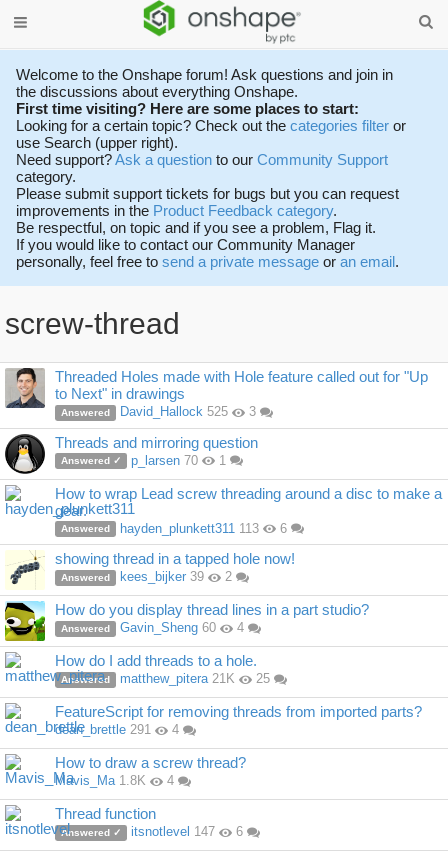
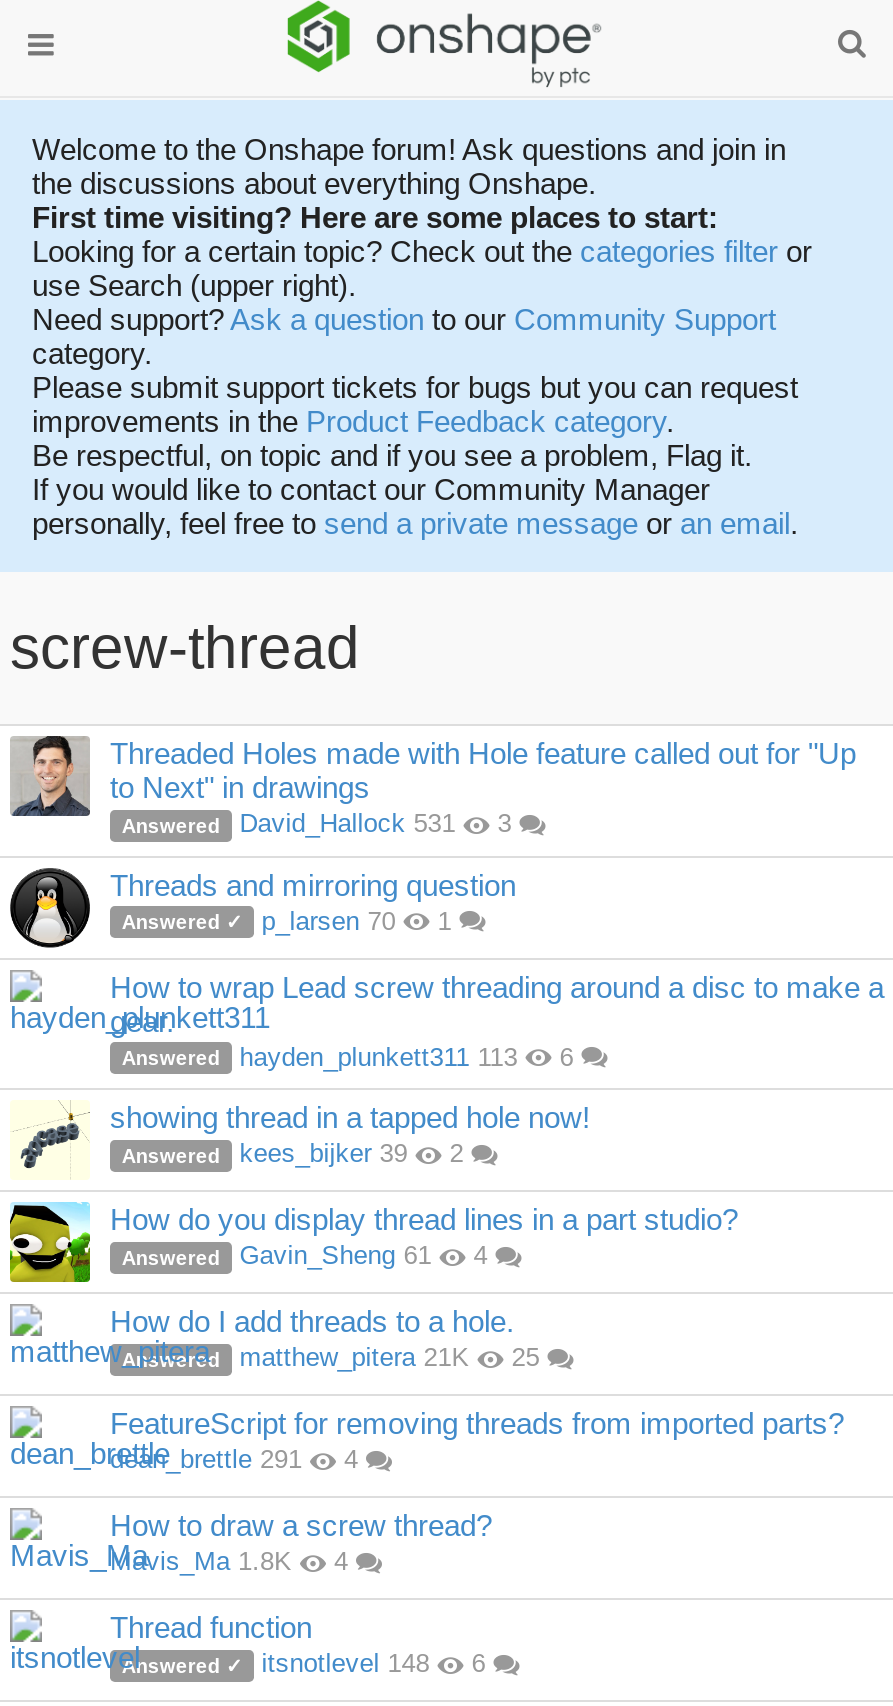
[120,404,228,419] David_Hallock 525 -> [239,808,455,838] David_Hallock 531
[61,620,244,635] Answered Gavin_Sheng 60 4 -> [122,1241,487,1271] Answered Gavin_Sheng 61 4
[131,824,215,839] itsnotlevel 147 -> [261,1649,429,1679] itsnotlevel 148

